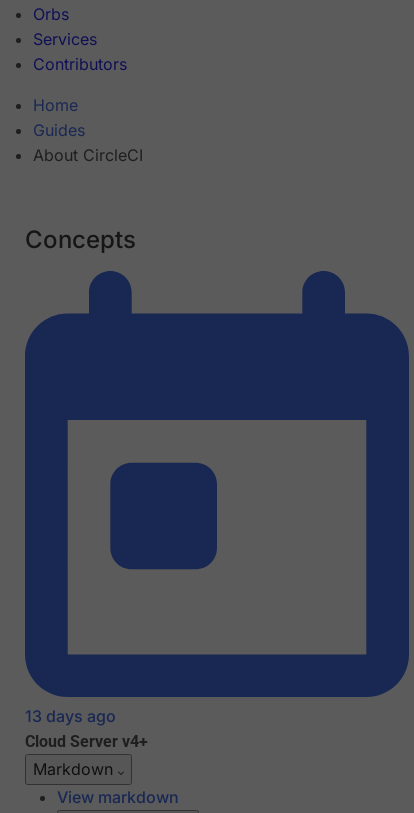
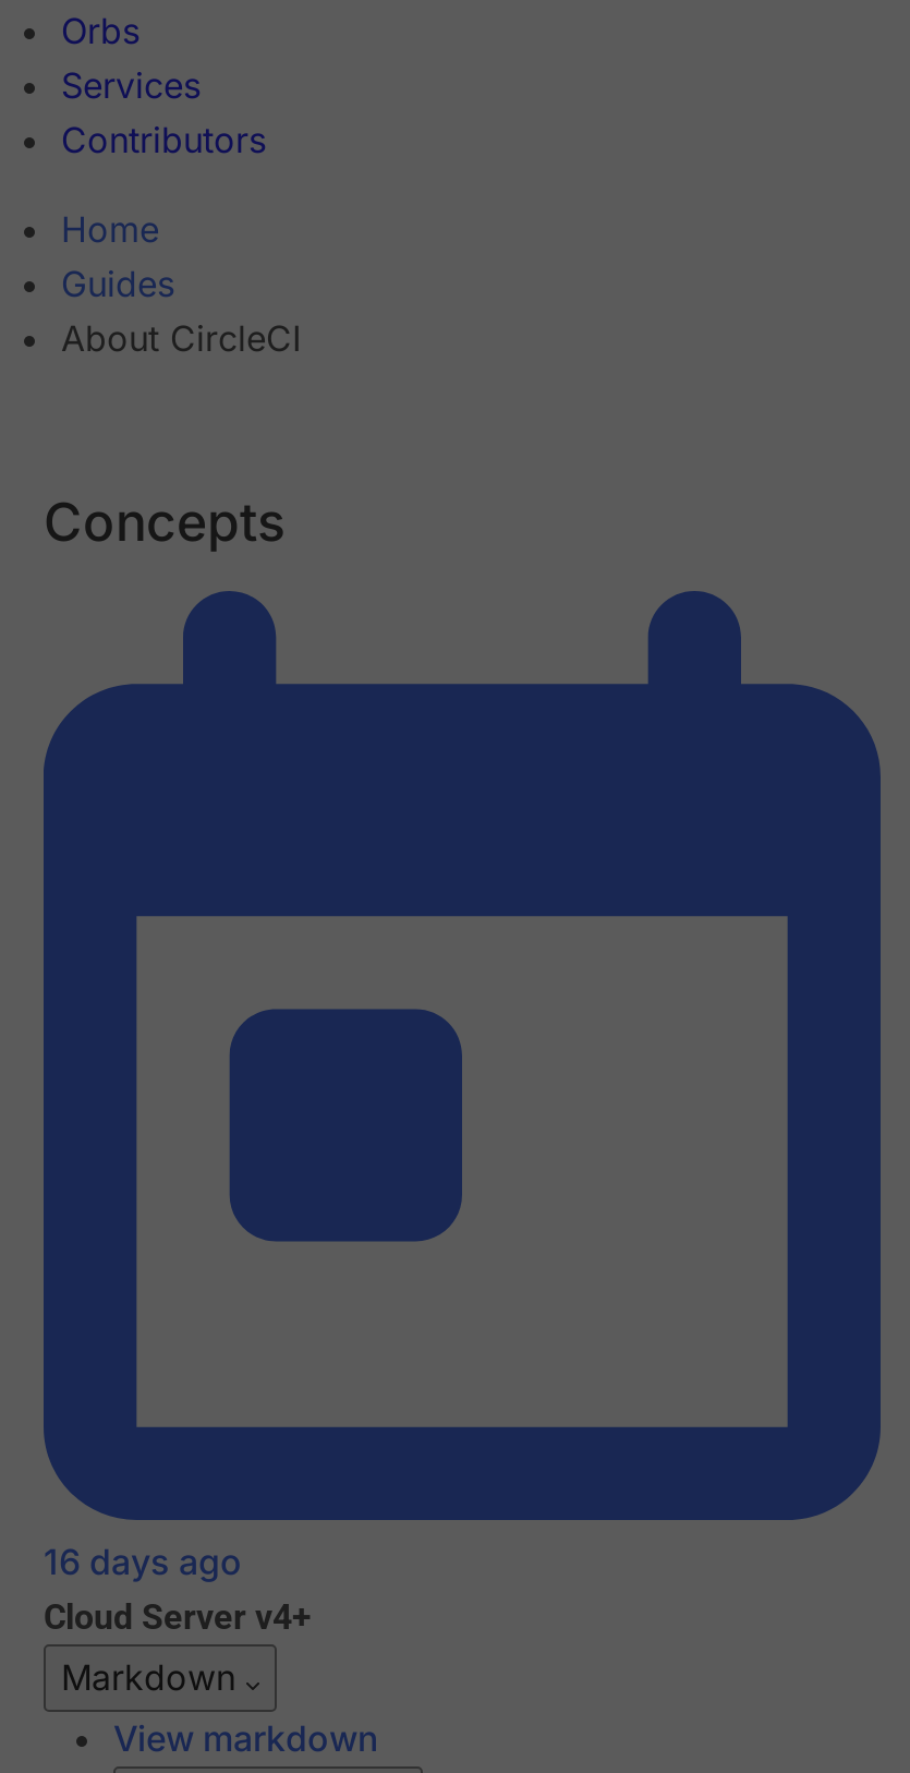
[25,706,116,726] 13 days ago -> [44,1541,242,1584] 16 days ago

